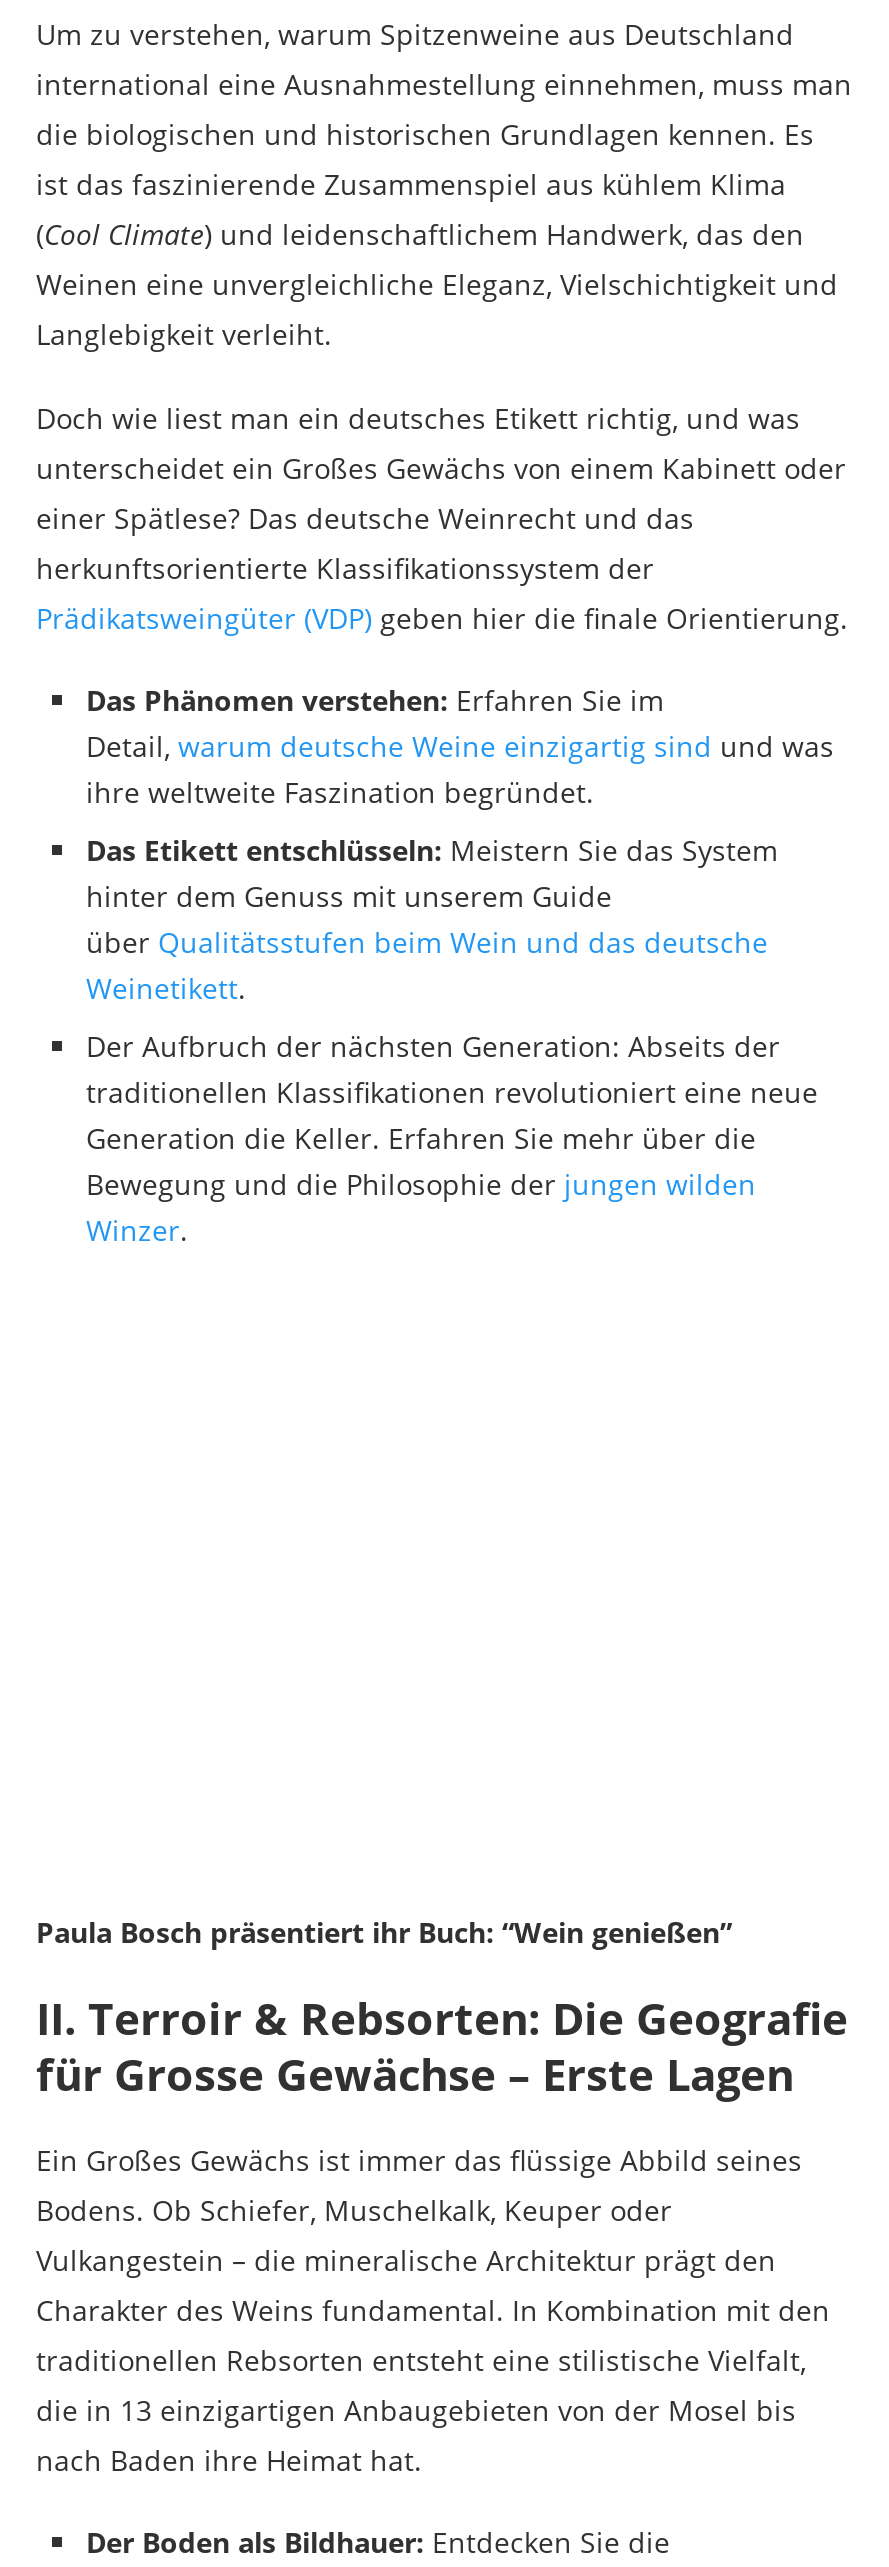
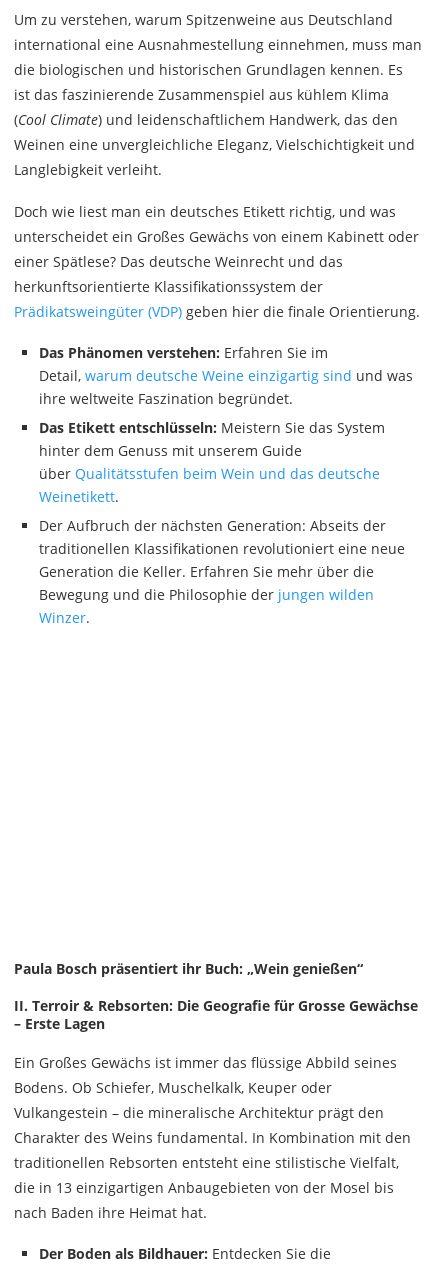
[36,1914,732,1952] Paula Bosch präsentiert ihr Buch: “Wein genießen” -> [14,959,363,978] Paula Bosch präsentiert ihr Buch: „Wein genießen“

